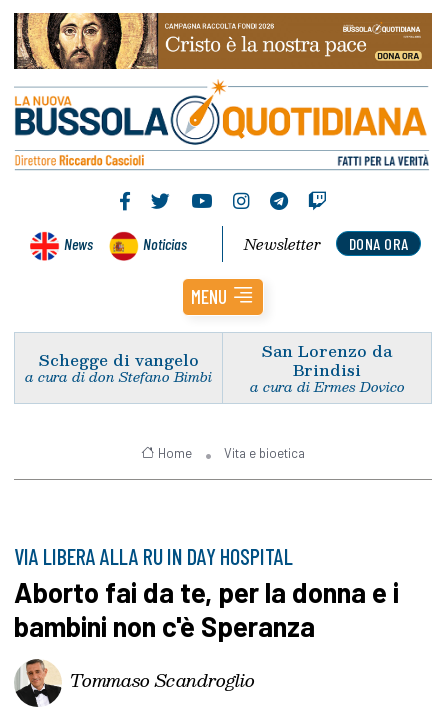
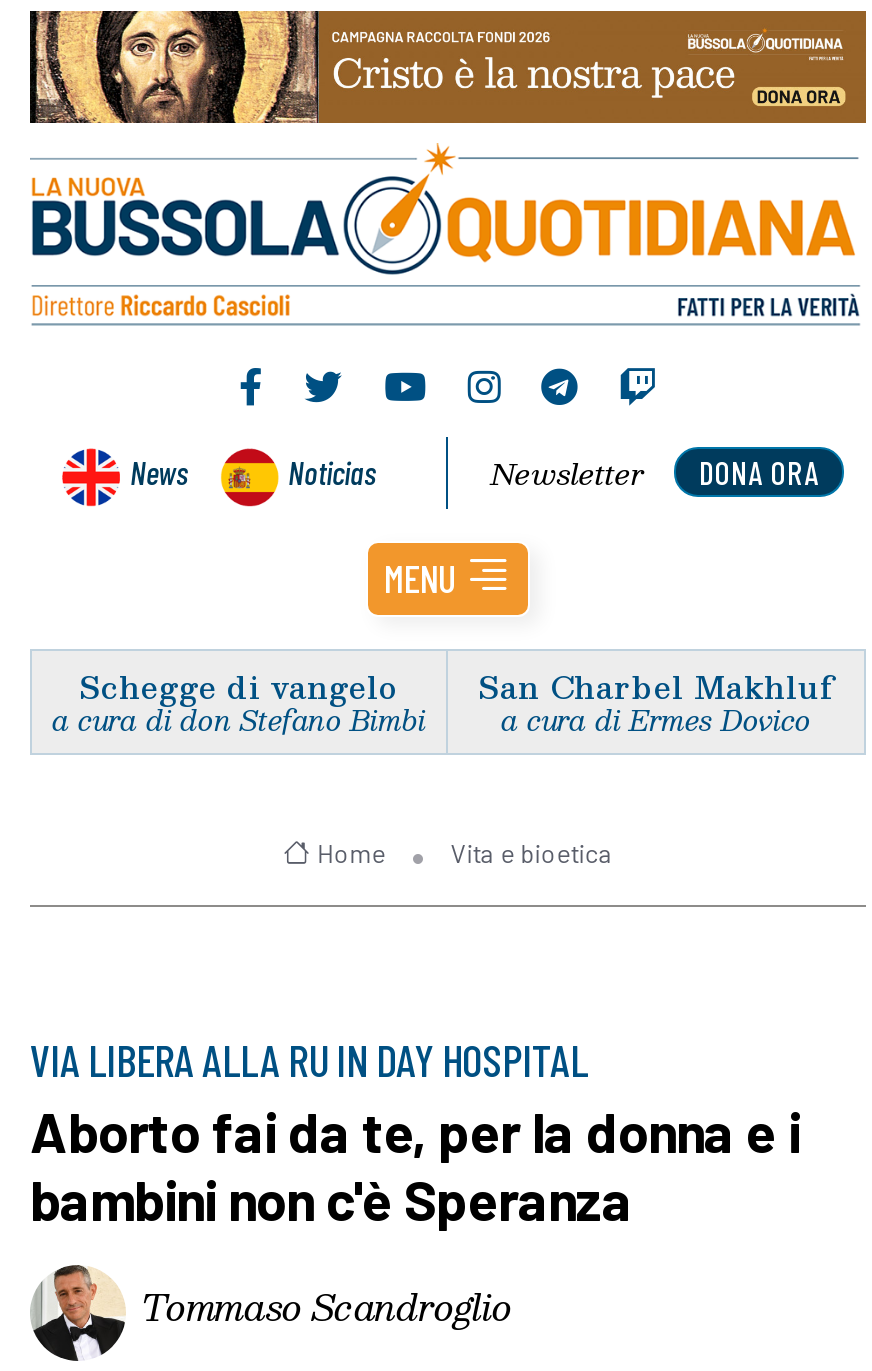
[262,338,392,382] San Lorenzo da | Brindisi -> [478,660,834,710] San Charbel Makhluf

